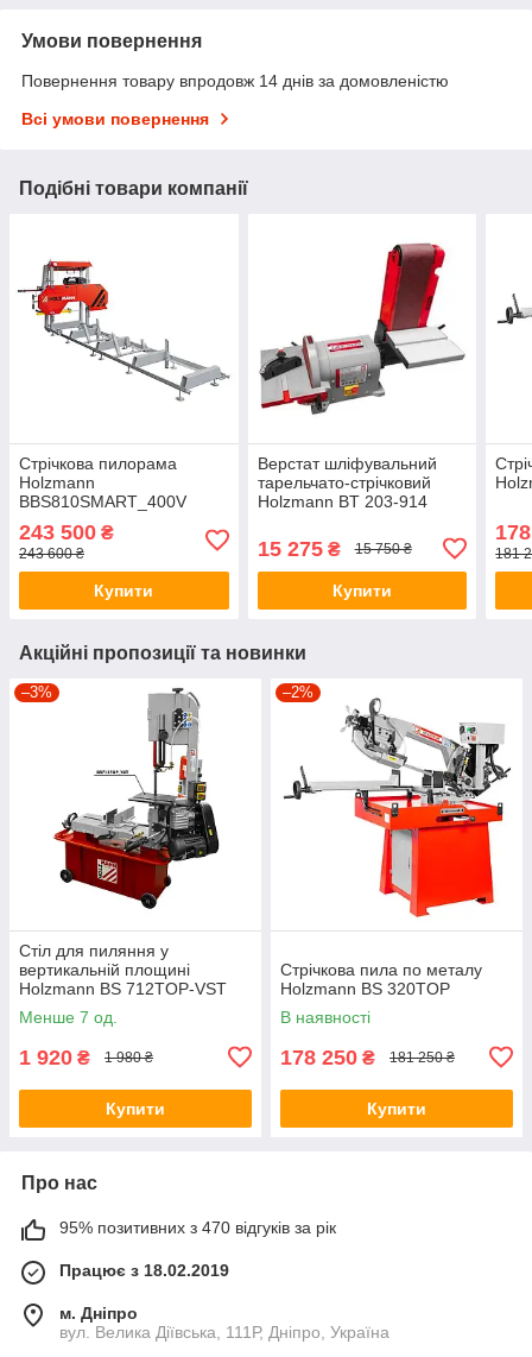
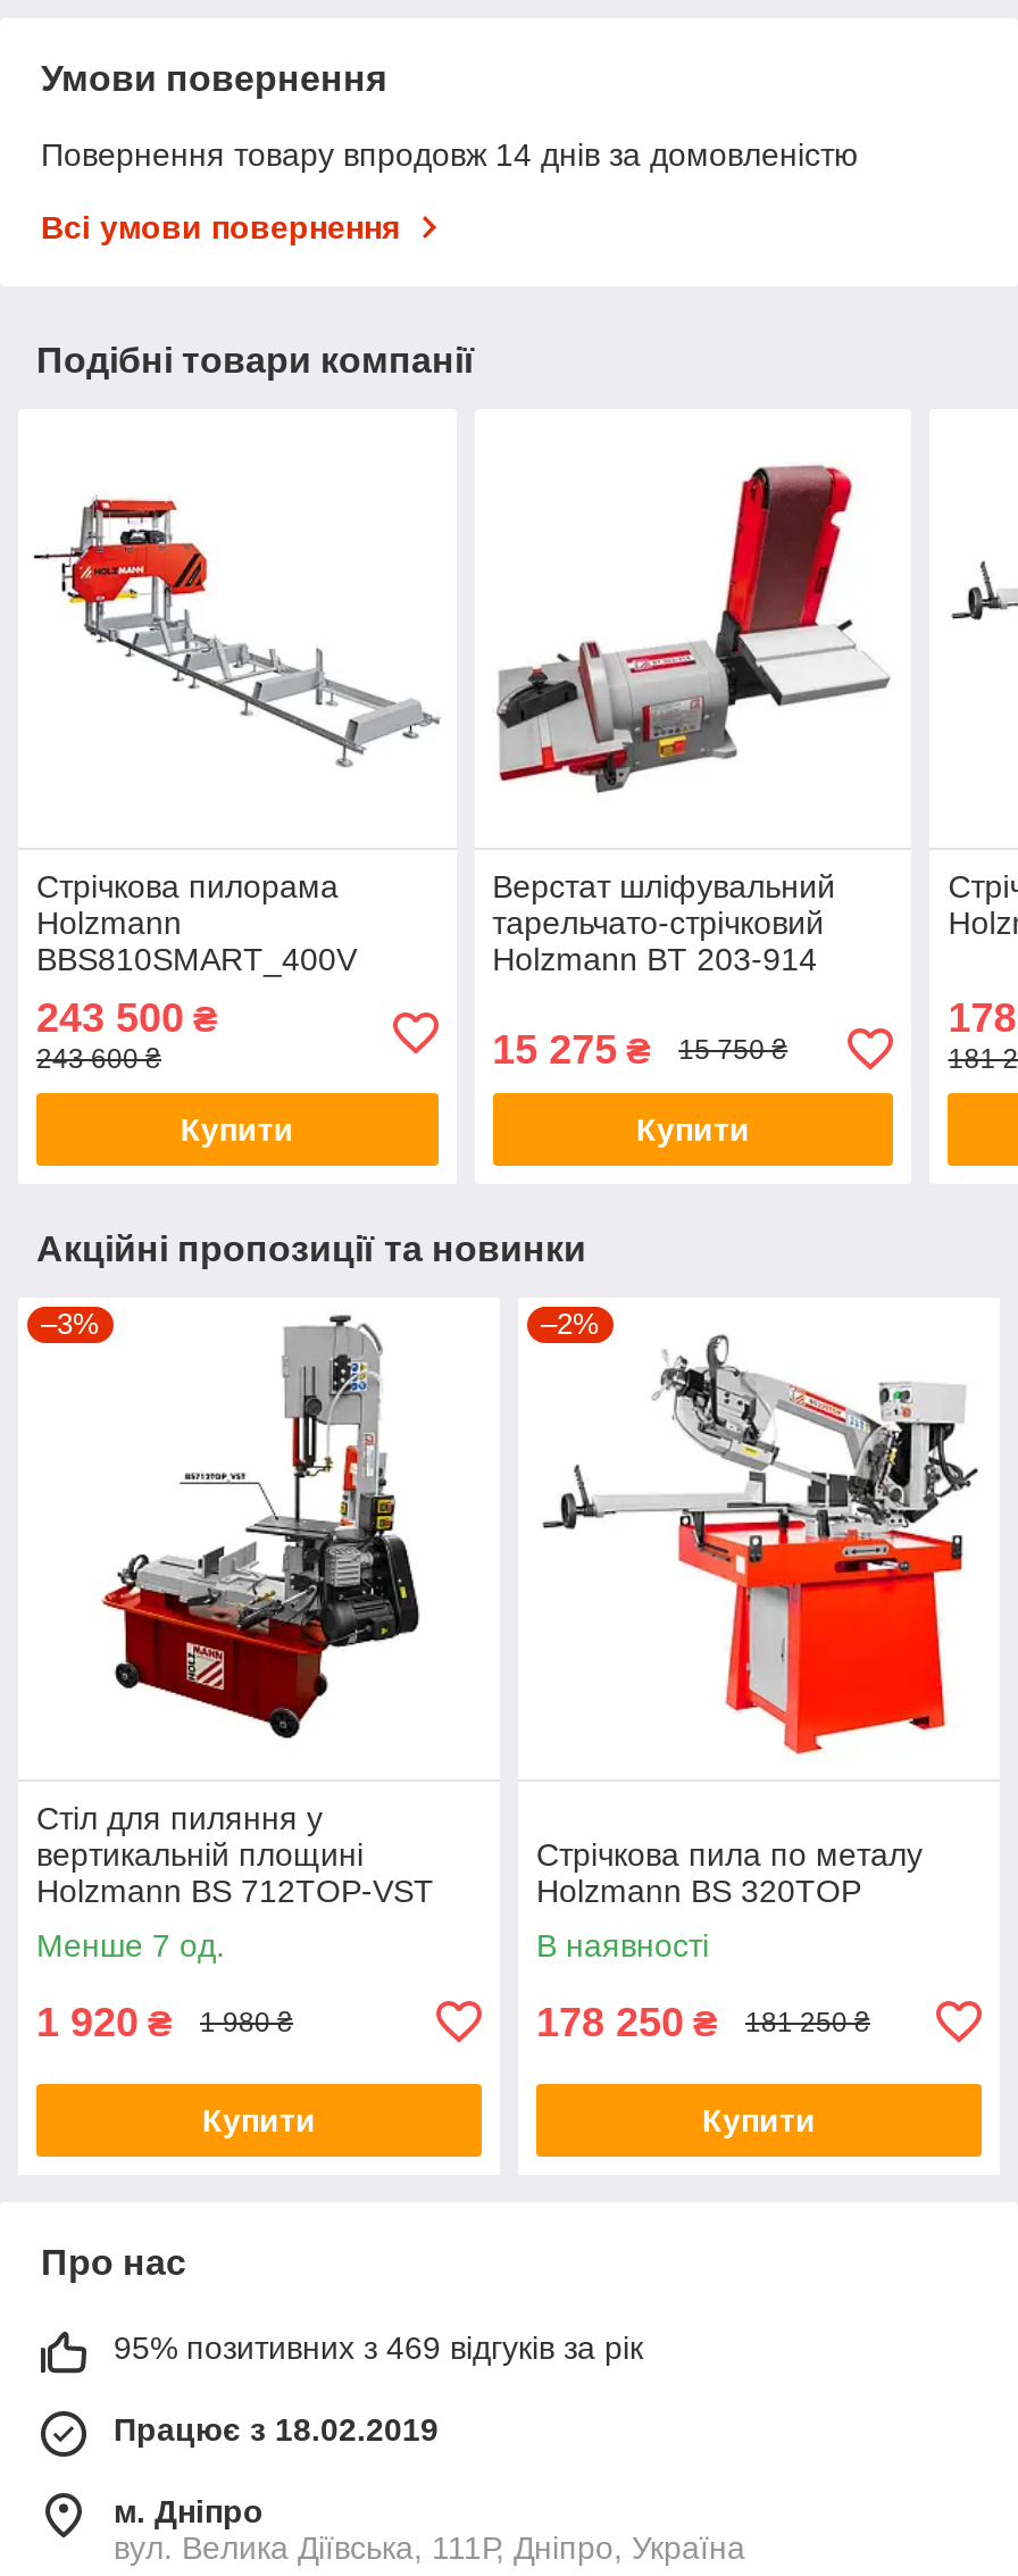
[59,1218,336,1237] 95% позитивних з 470 відгуків за рік -> [114,2329,643,2365] 95% позитивних з 469 відгуків за рік

